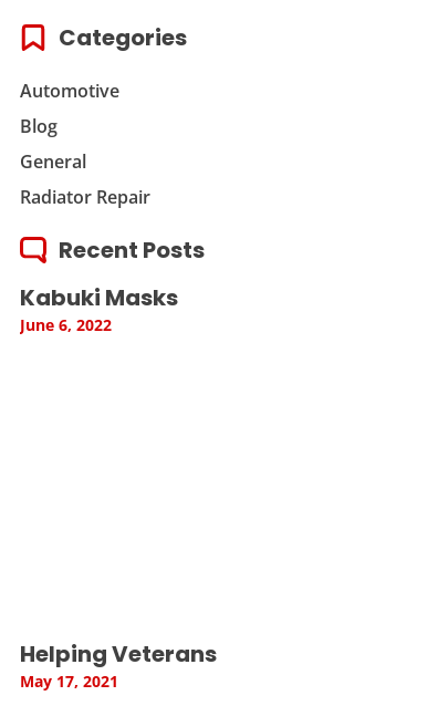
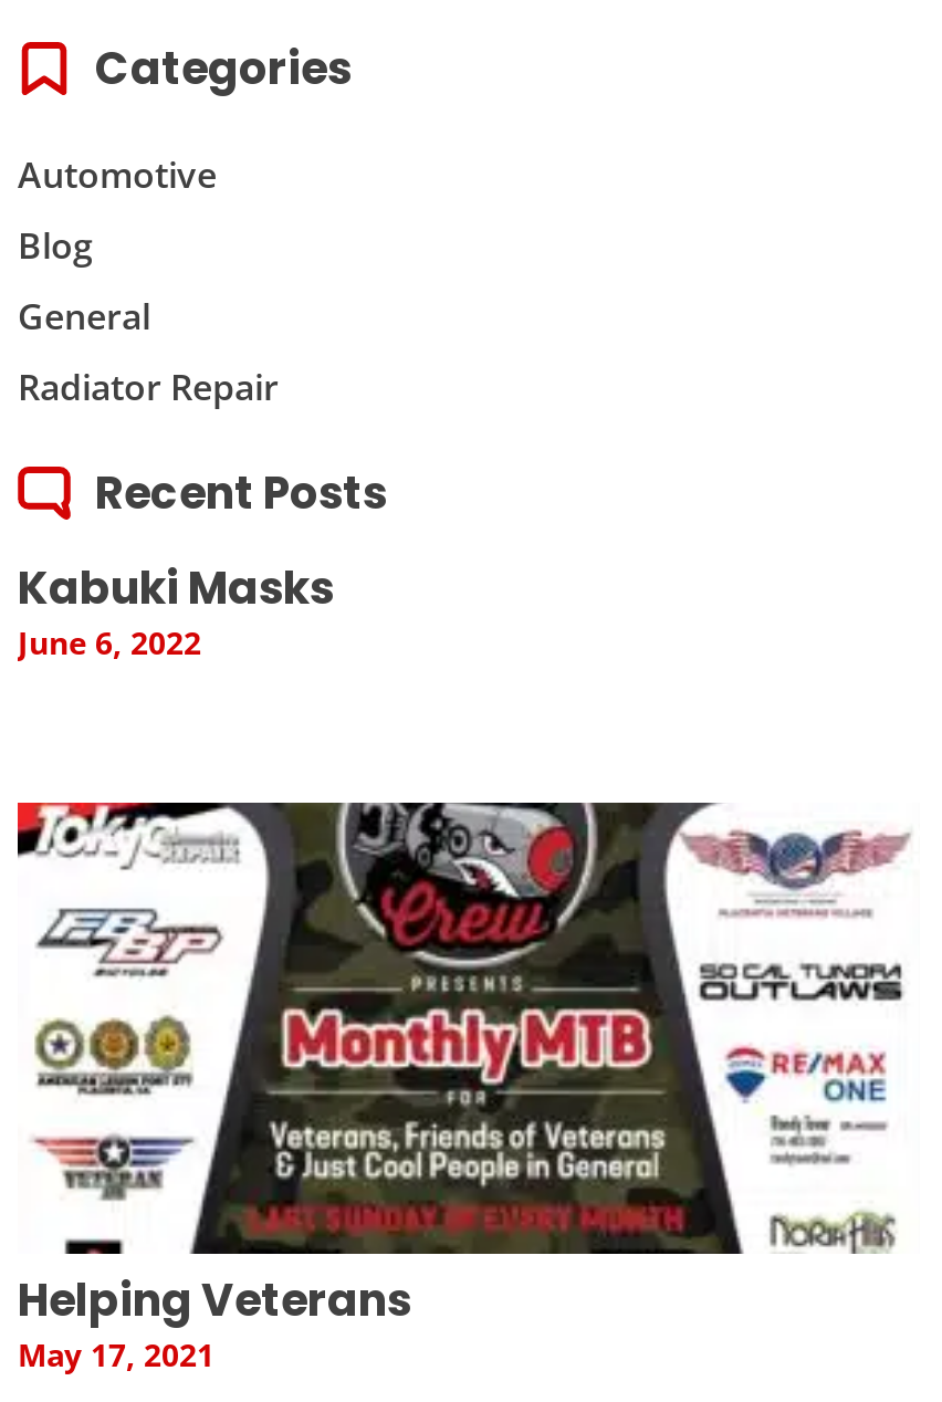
none -> [15,801,911,1256] [image]

